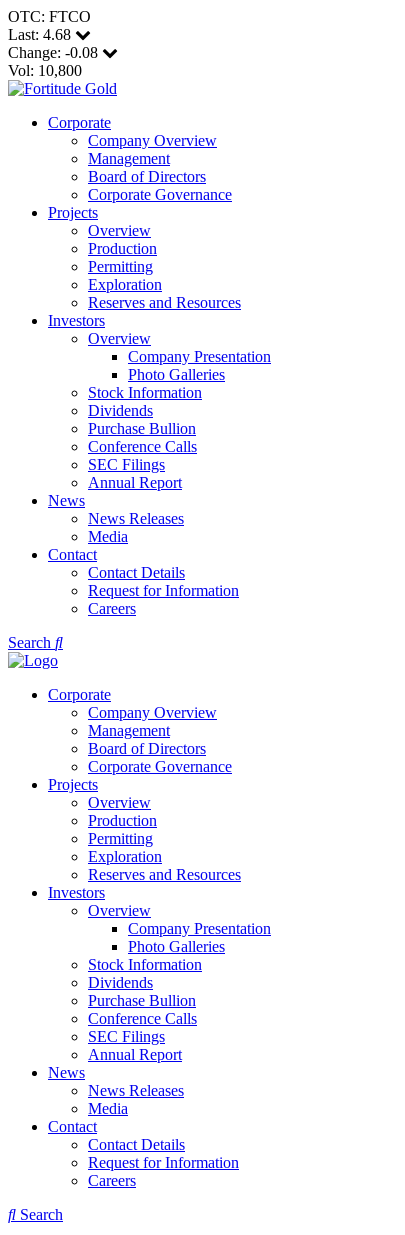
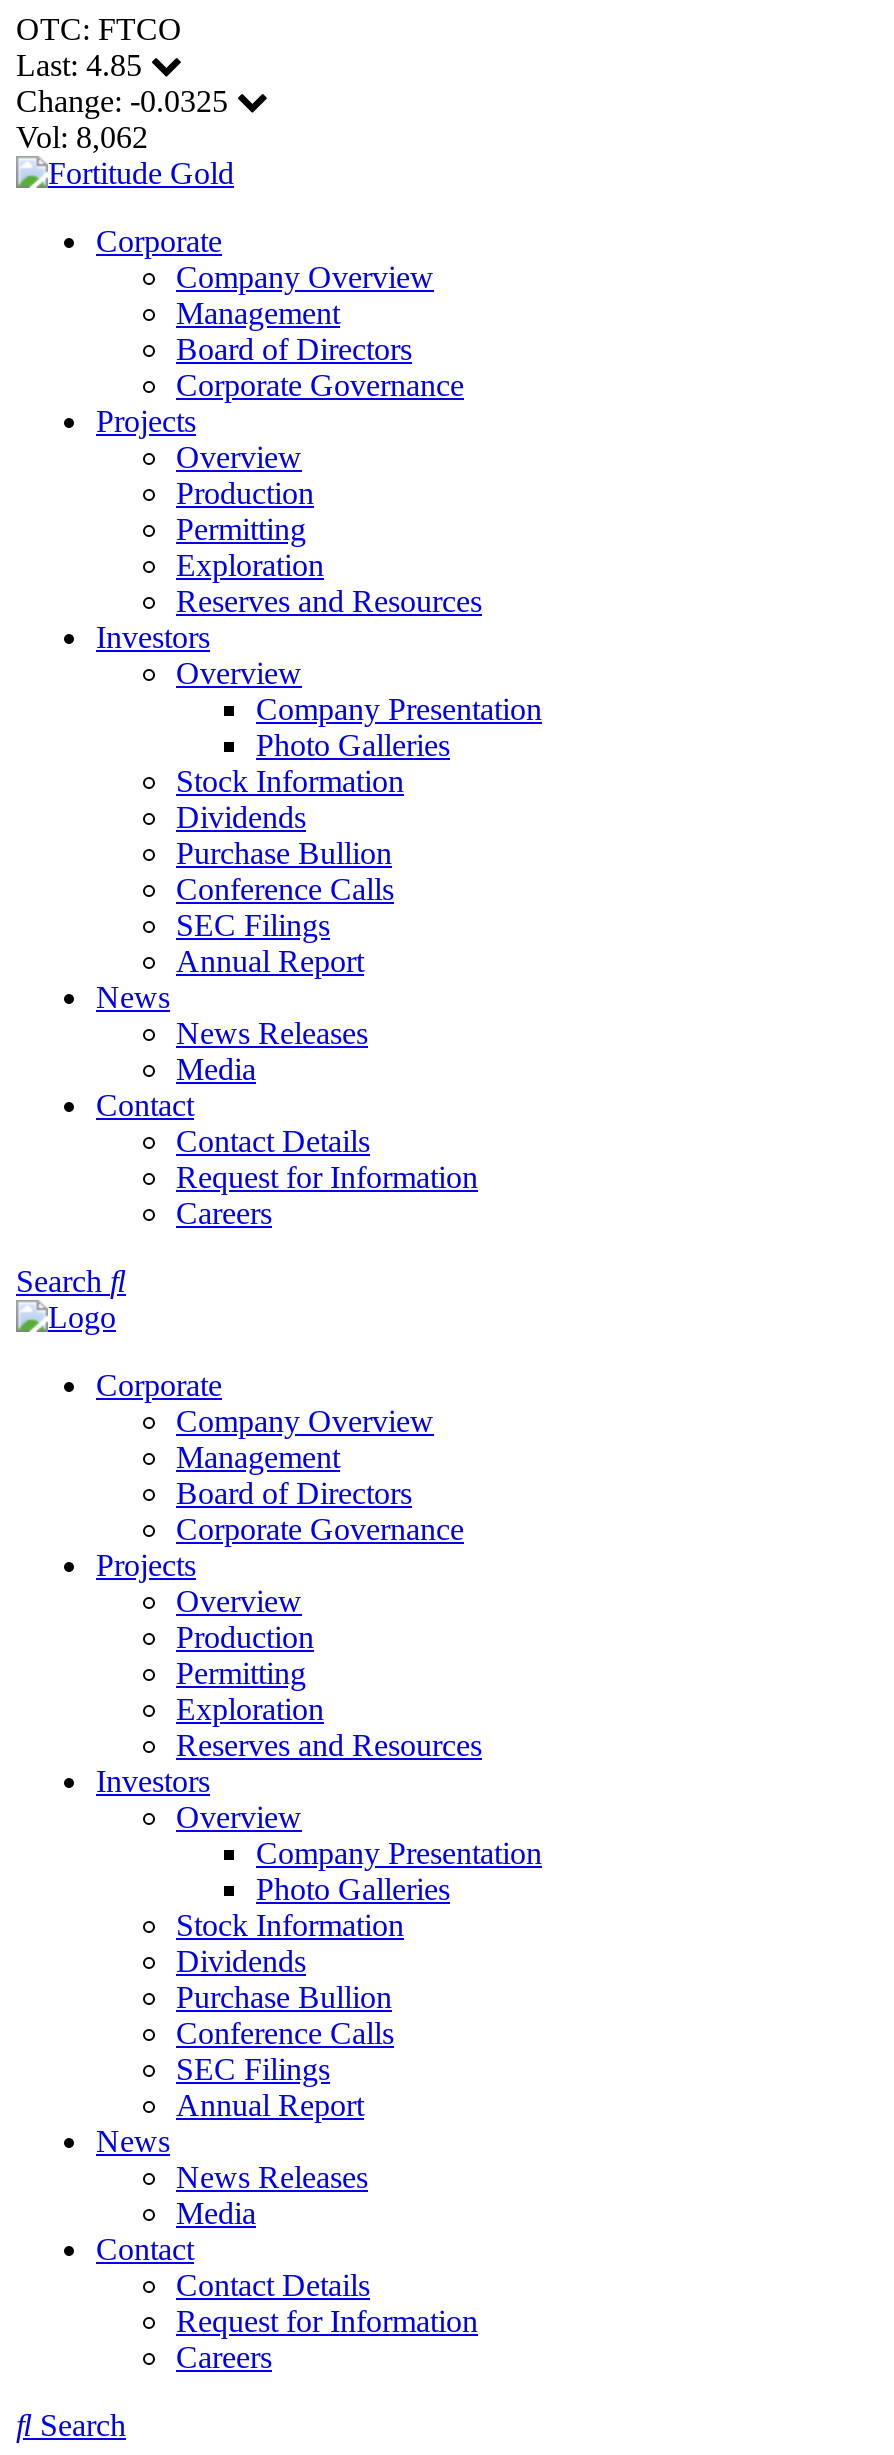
[8,26,71,43] Last: 4.68 -> [16,48,142,82] Last: 4.85
[8,44,98,61] Change: -0.08 -> [16,84,228,118] Change: -0.0325
[8,62,82,79] Vol: 10,800 -> [16,120,148,154] Vol: 8,062

